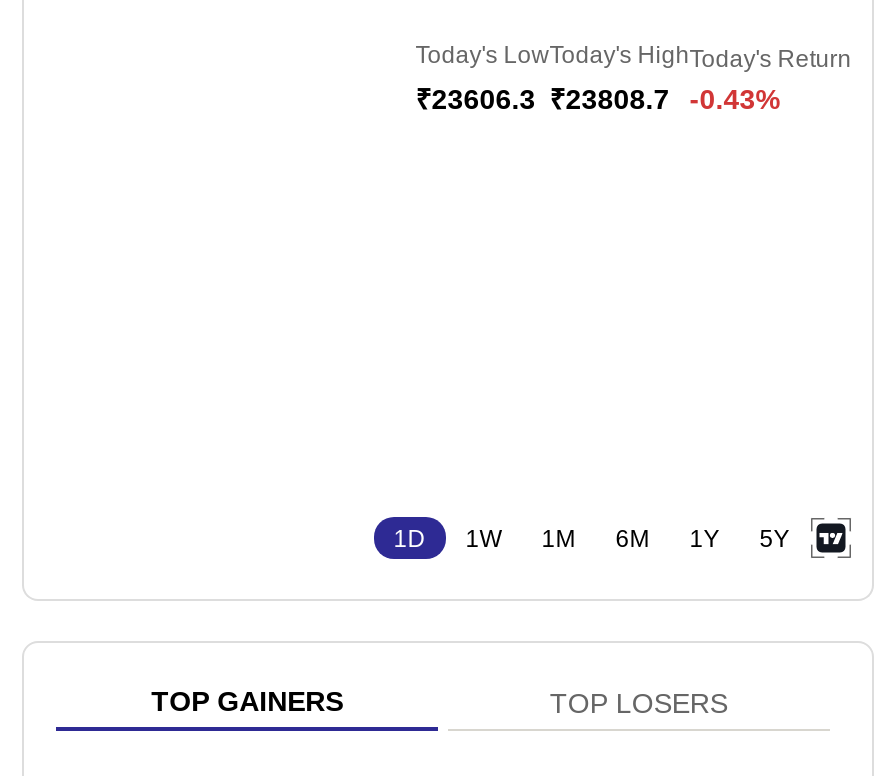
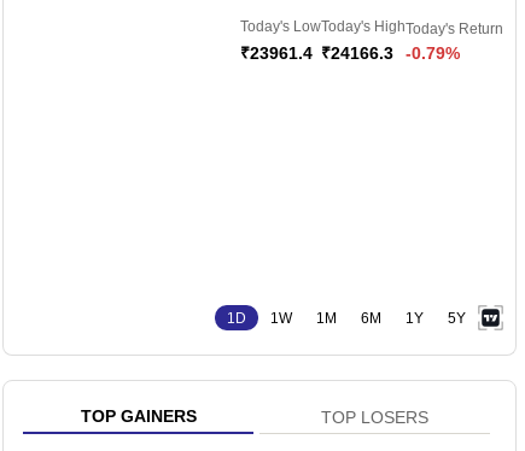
[416,83,536,115] ₹23606.3 -> [240,43,312,63] ₹23961.4
[550,83,670,115] ₹23808.7 -> [321,43,393,63] ₹24166.3
[690,82,780,114] -0.43% -> [405,43,460,62] -0.79%

